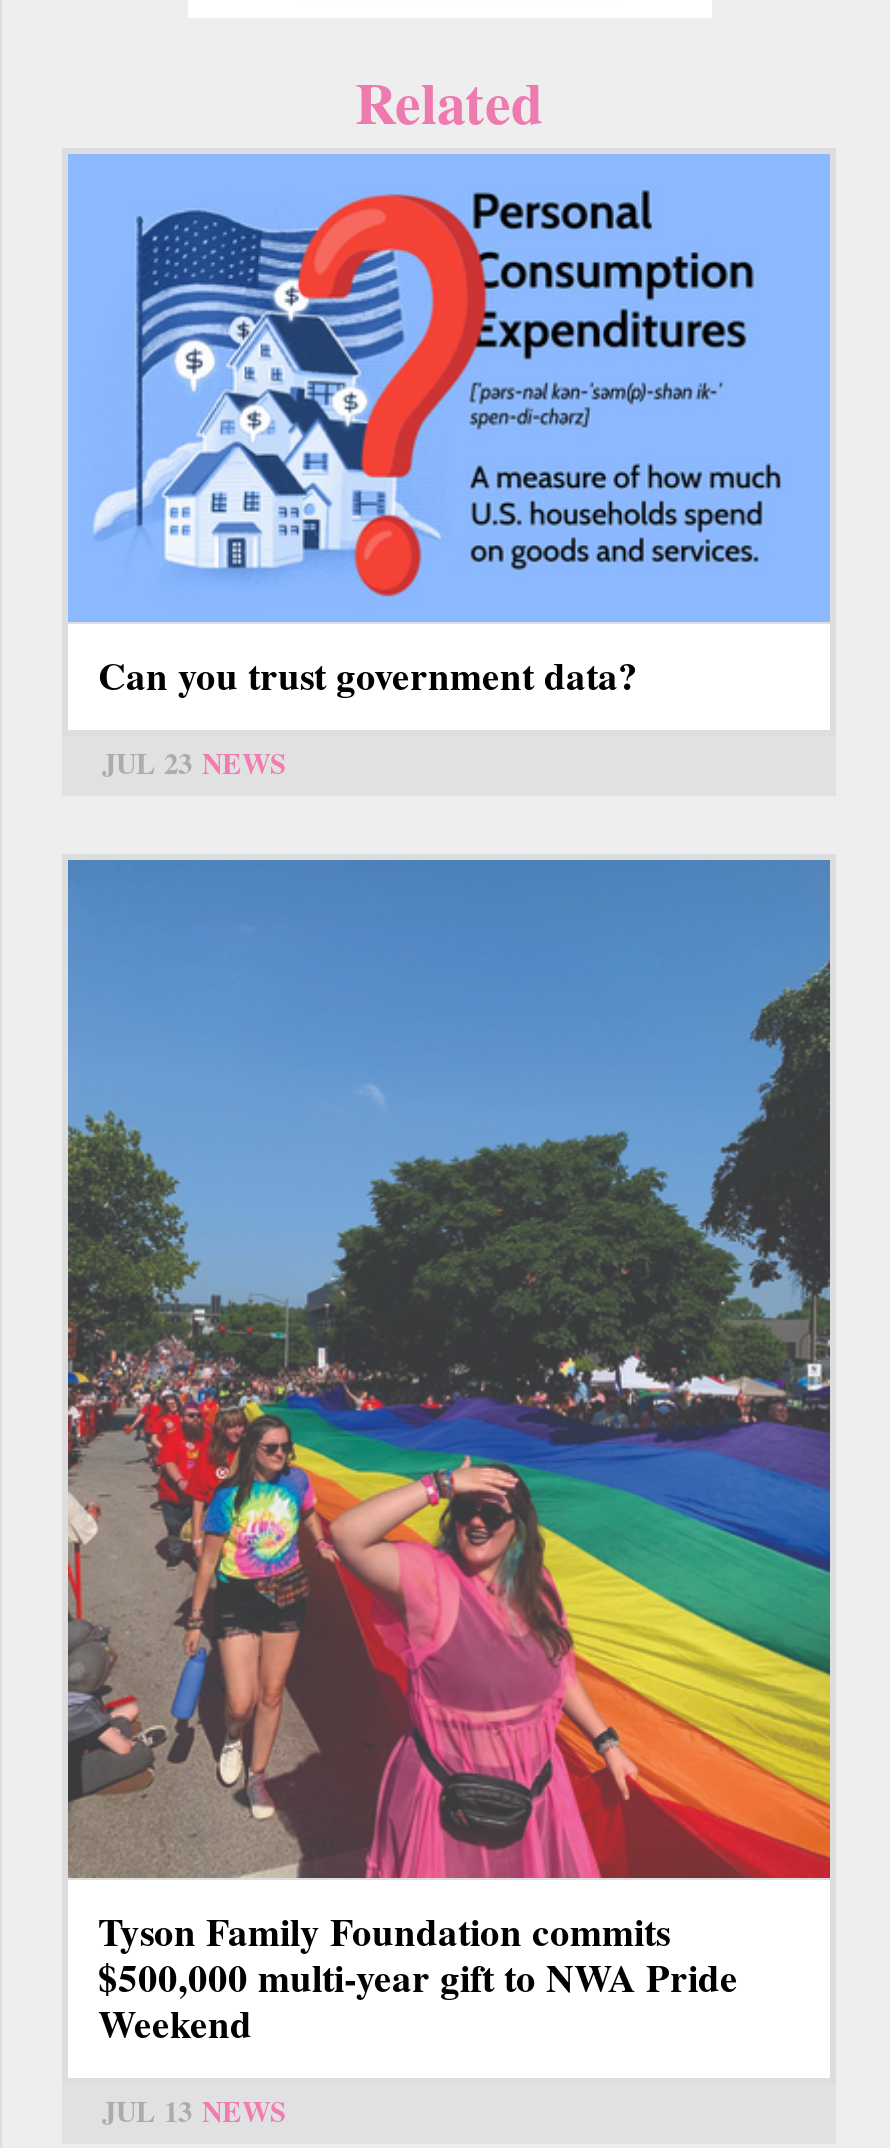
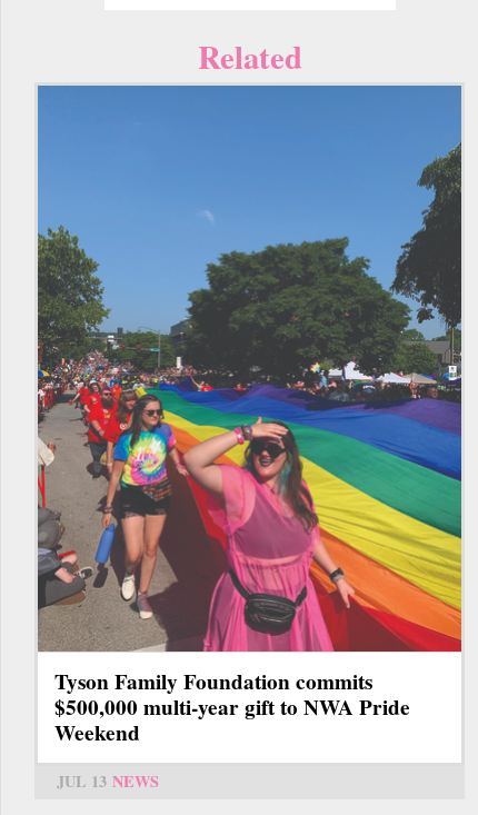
[68,154,830,784] [image] | Can you trust government data? | JUL 23 NEWS -> none

